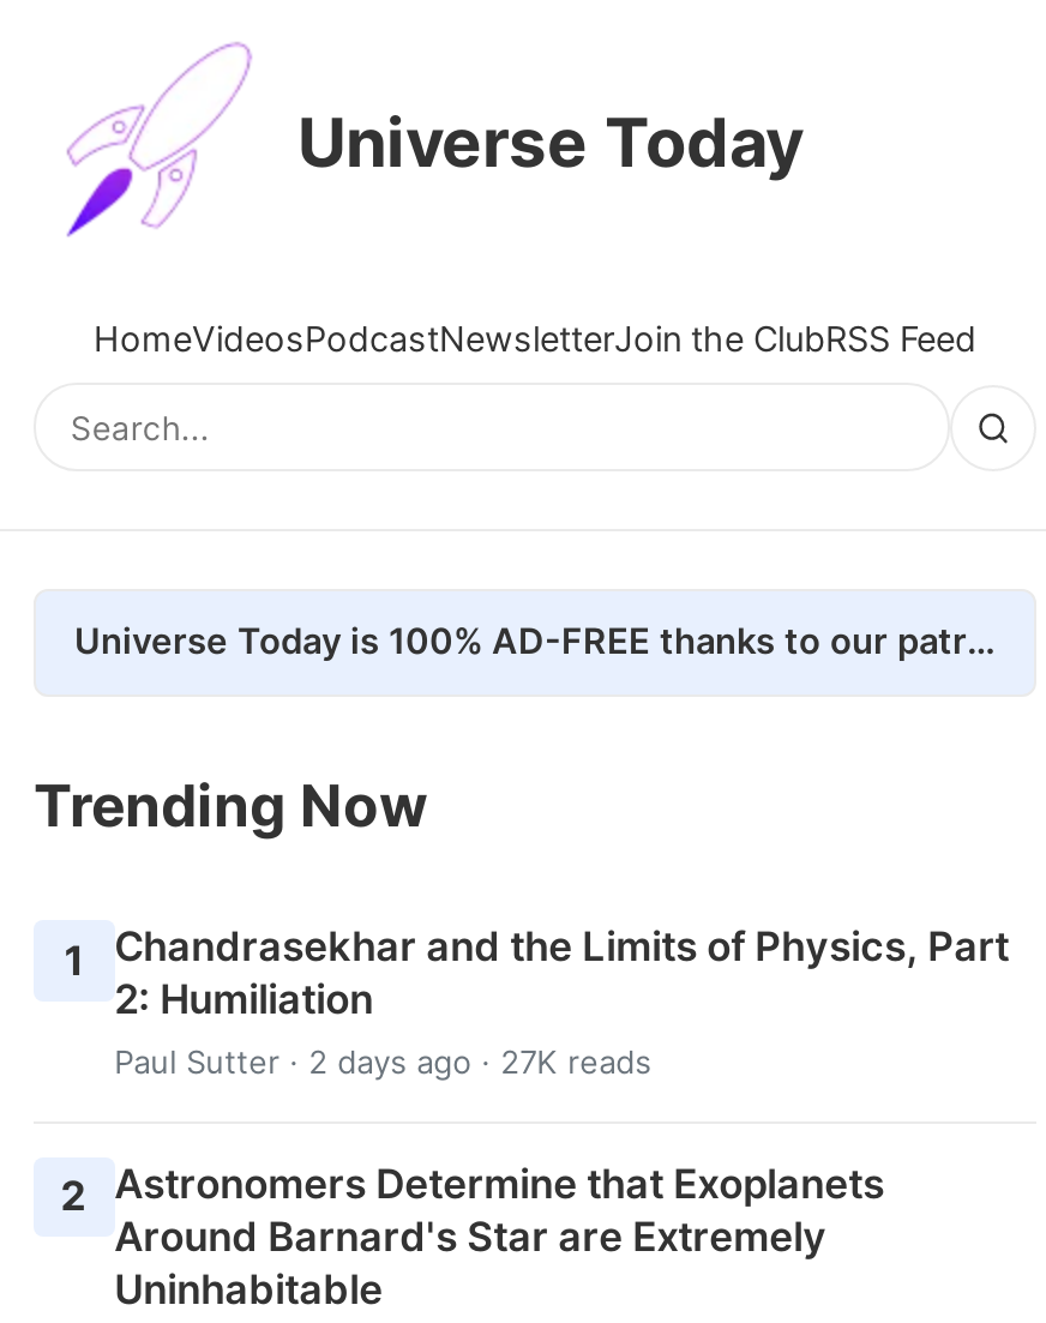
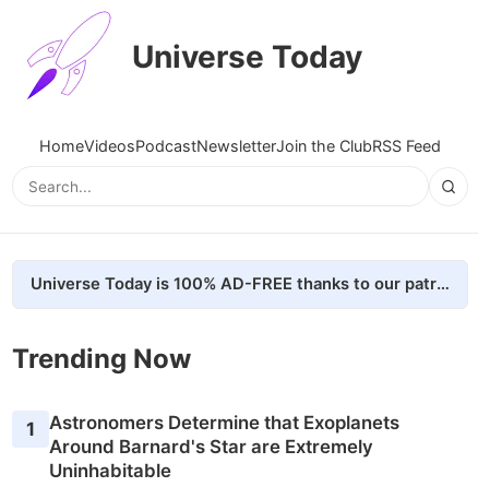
[61,923,1009,1221] Chandrasekhar and the Limits of Physics, Part | 2: Humiliation | Paul Sutter · 2 days ago · 27K reads | 2 Astronomers Determine that Exoplanets -> [49,412,399,434] Astronomers Determine that Exoplanets

